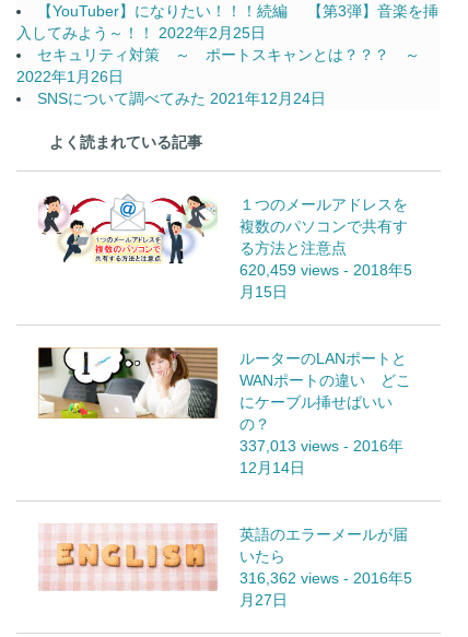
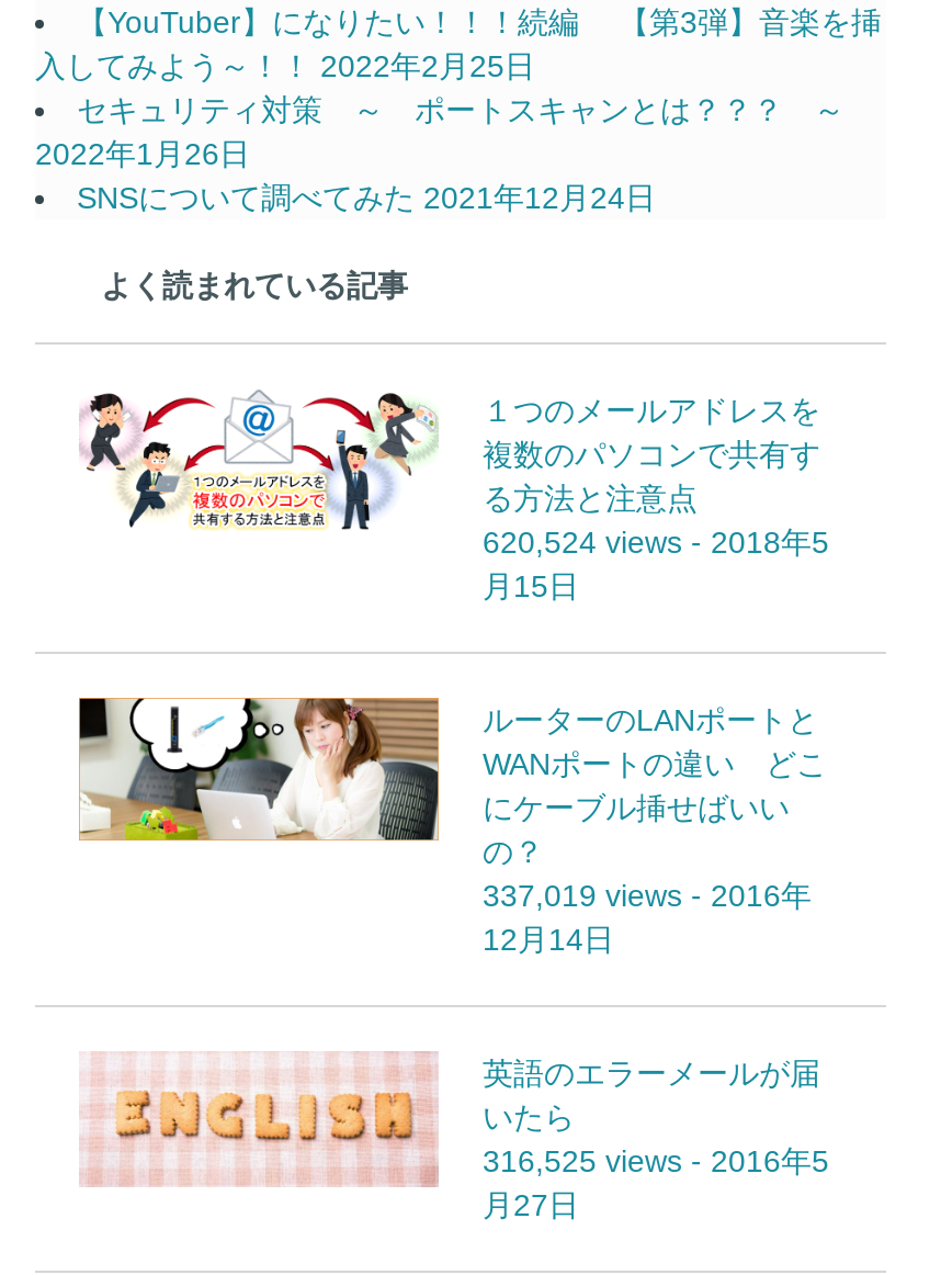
[239,262,412,279] 620,459 views - 2018年5 -> [483,525,829,560] 620,524 views - 2018年5
[239,437,403,455] 337,013 views - 2016年 -> [483,879,812,914] 337,019 views - 2016年
[239,570,412,587] 316,362 views - 2016年5 -> [483,1144,829,1179] 316,525 views - 2016年5

